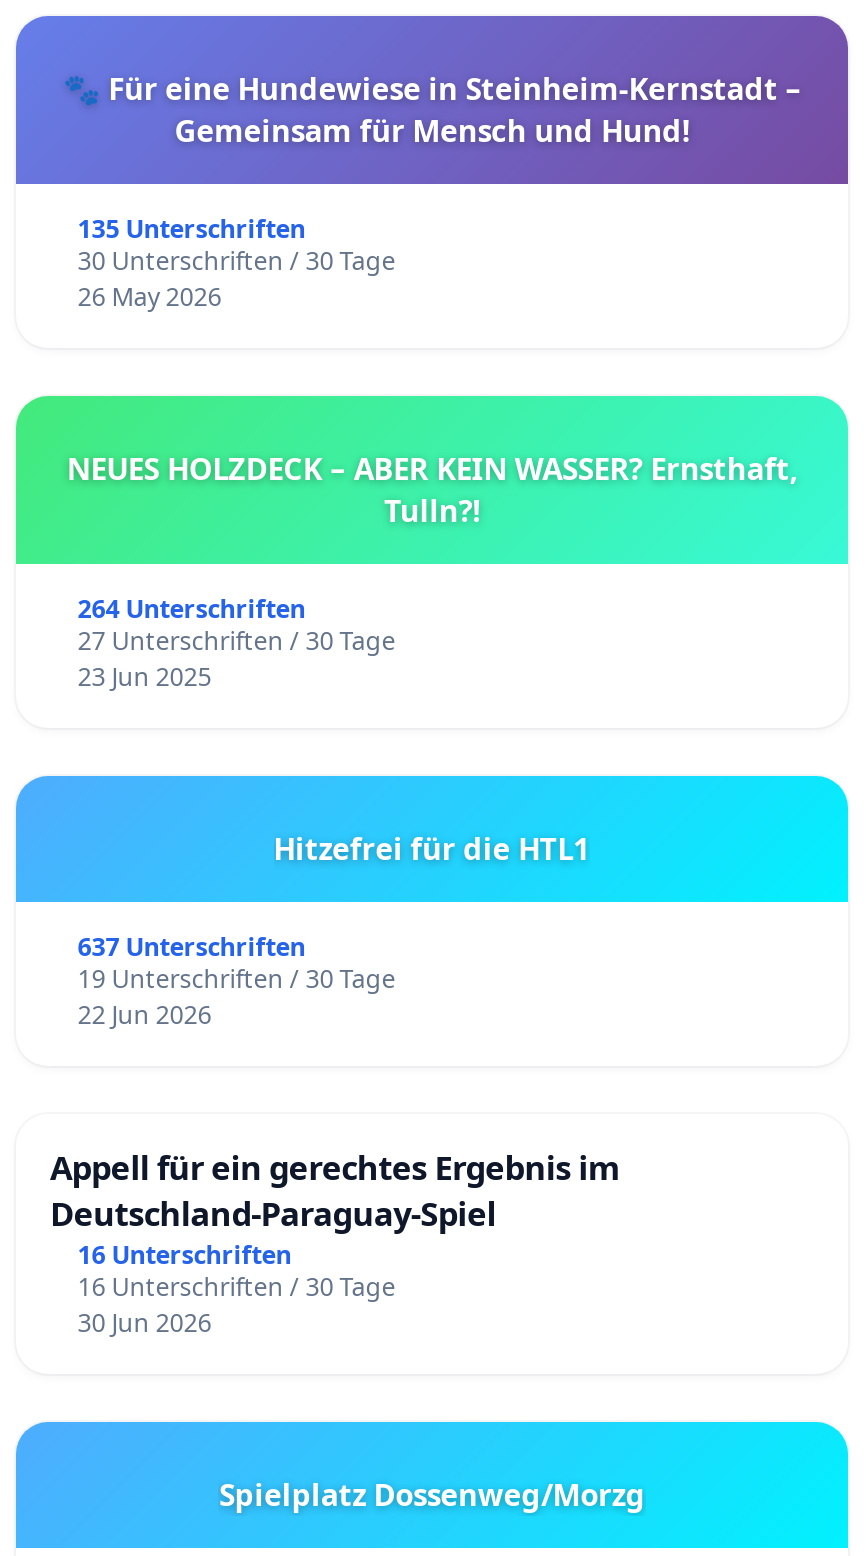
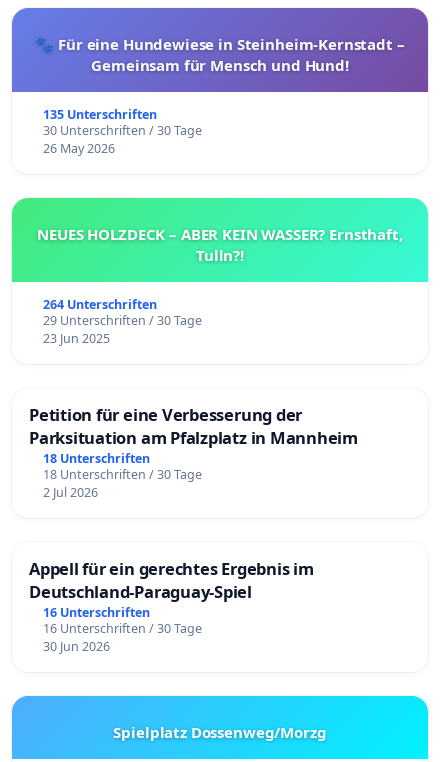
[78,624,396,658] 27 Unterschriften / 30 Tage -> [43,312,202,329] 29 Unterschriften / 30 Tage
[78,828,591,1032] Hitzefrei für die HTL1 | 637 Unterschriften | 19 Unterschriften / 30 Tage | 22 Jun 2026 -> [29,403,358,501] Petition für eine Verbesserung der | Parksituation am Pfalzplatz in Mannheim | 18 Unterschriften | 18 Unterschriften / 30 Tage | 2 Jul 2026

